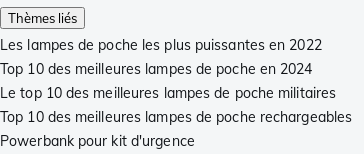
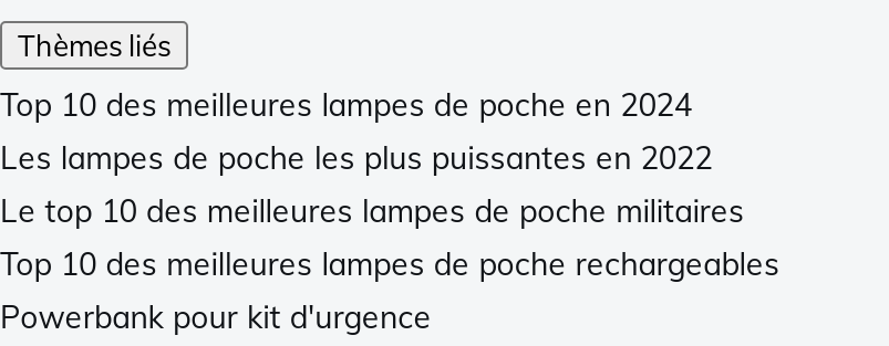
moved [0,36,322,54] -> [0,139,712,178]: Les lampes de poche les plus puissantes en 2022
moved [0,60,312,78] -> [0,86,692,125]: Top 10 des meilleures lampes de poche en 2024

